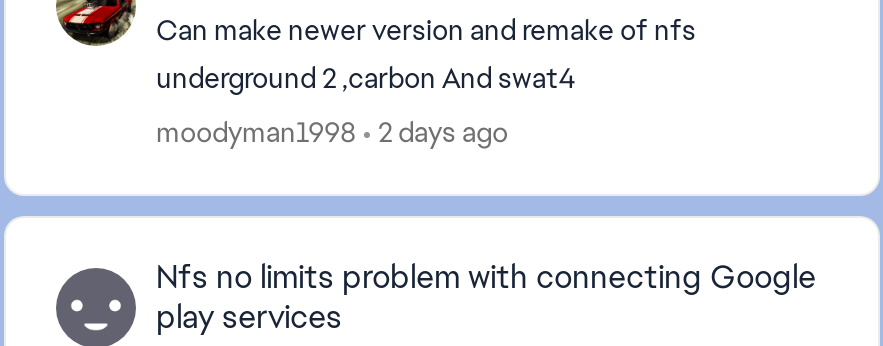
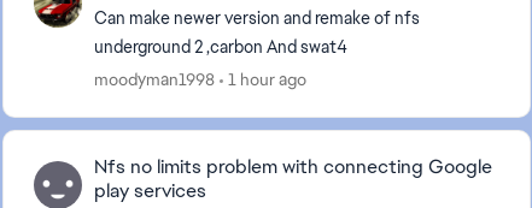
[156,114,508,150] moodyman1998 2 days ago -> [94,69,306,90] moodyman1998 1 hour ago

